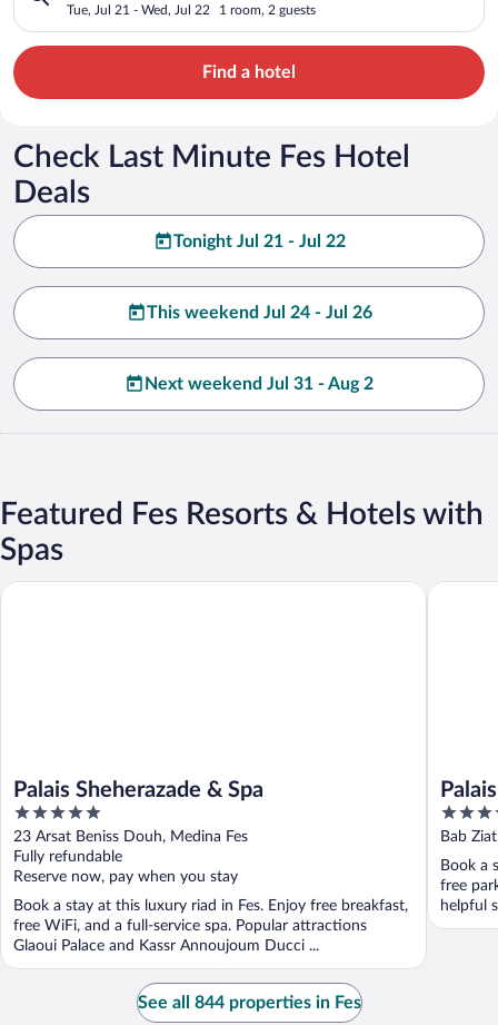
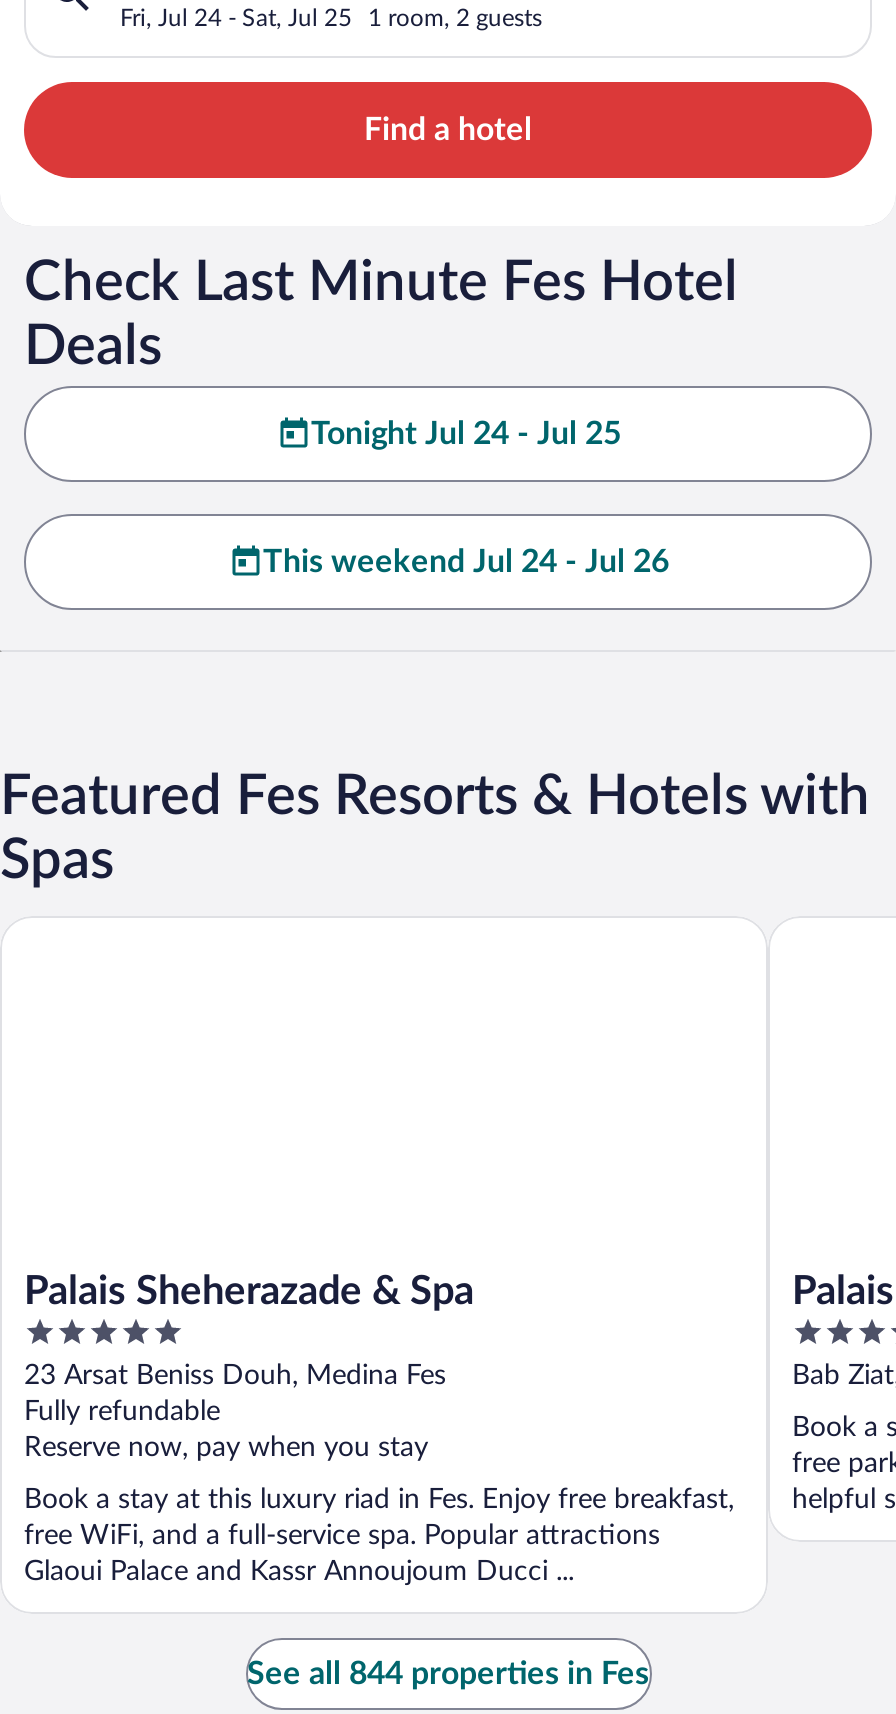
[67,3,210,16] Tue, Jul 21 - Wed, Jul 22 -> [120,5,352,29] Fri, Jul 24 - Sat, Jul 25
[173,232,345,250] Tonight Jul 21 - Jul 22 -> [311,417,621,449] Tonight Jul 24 - Jul 25
[145,375,373,393] Next weekend Jul 31 - Aug 2 -> none

